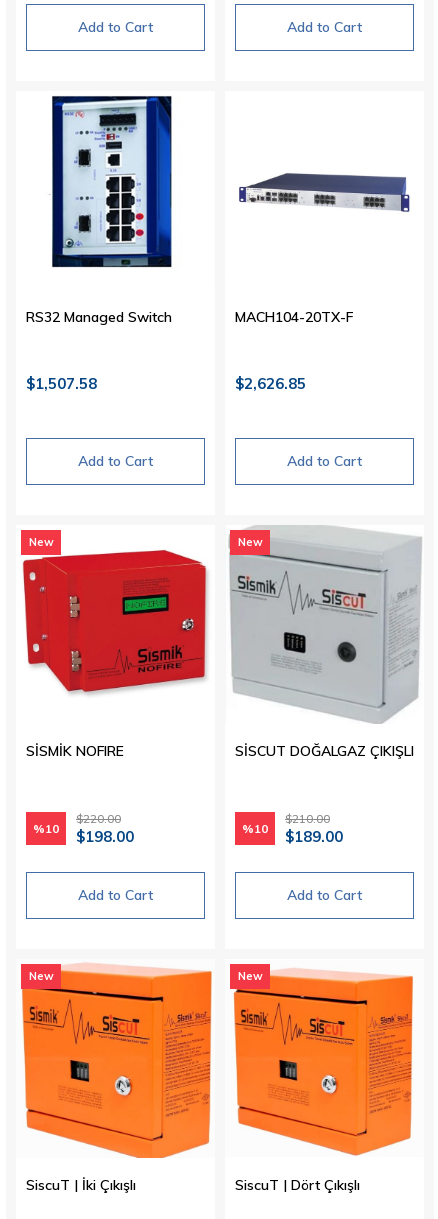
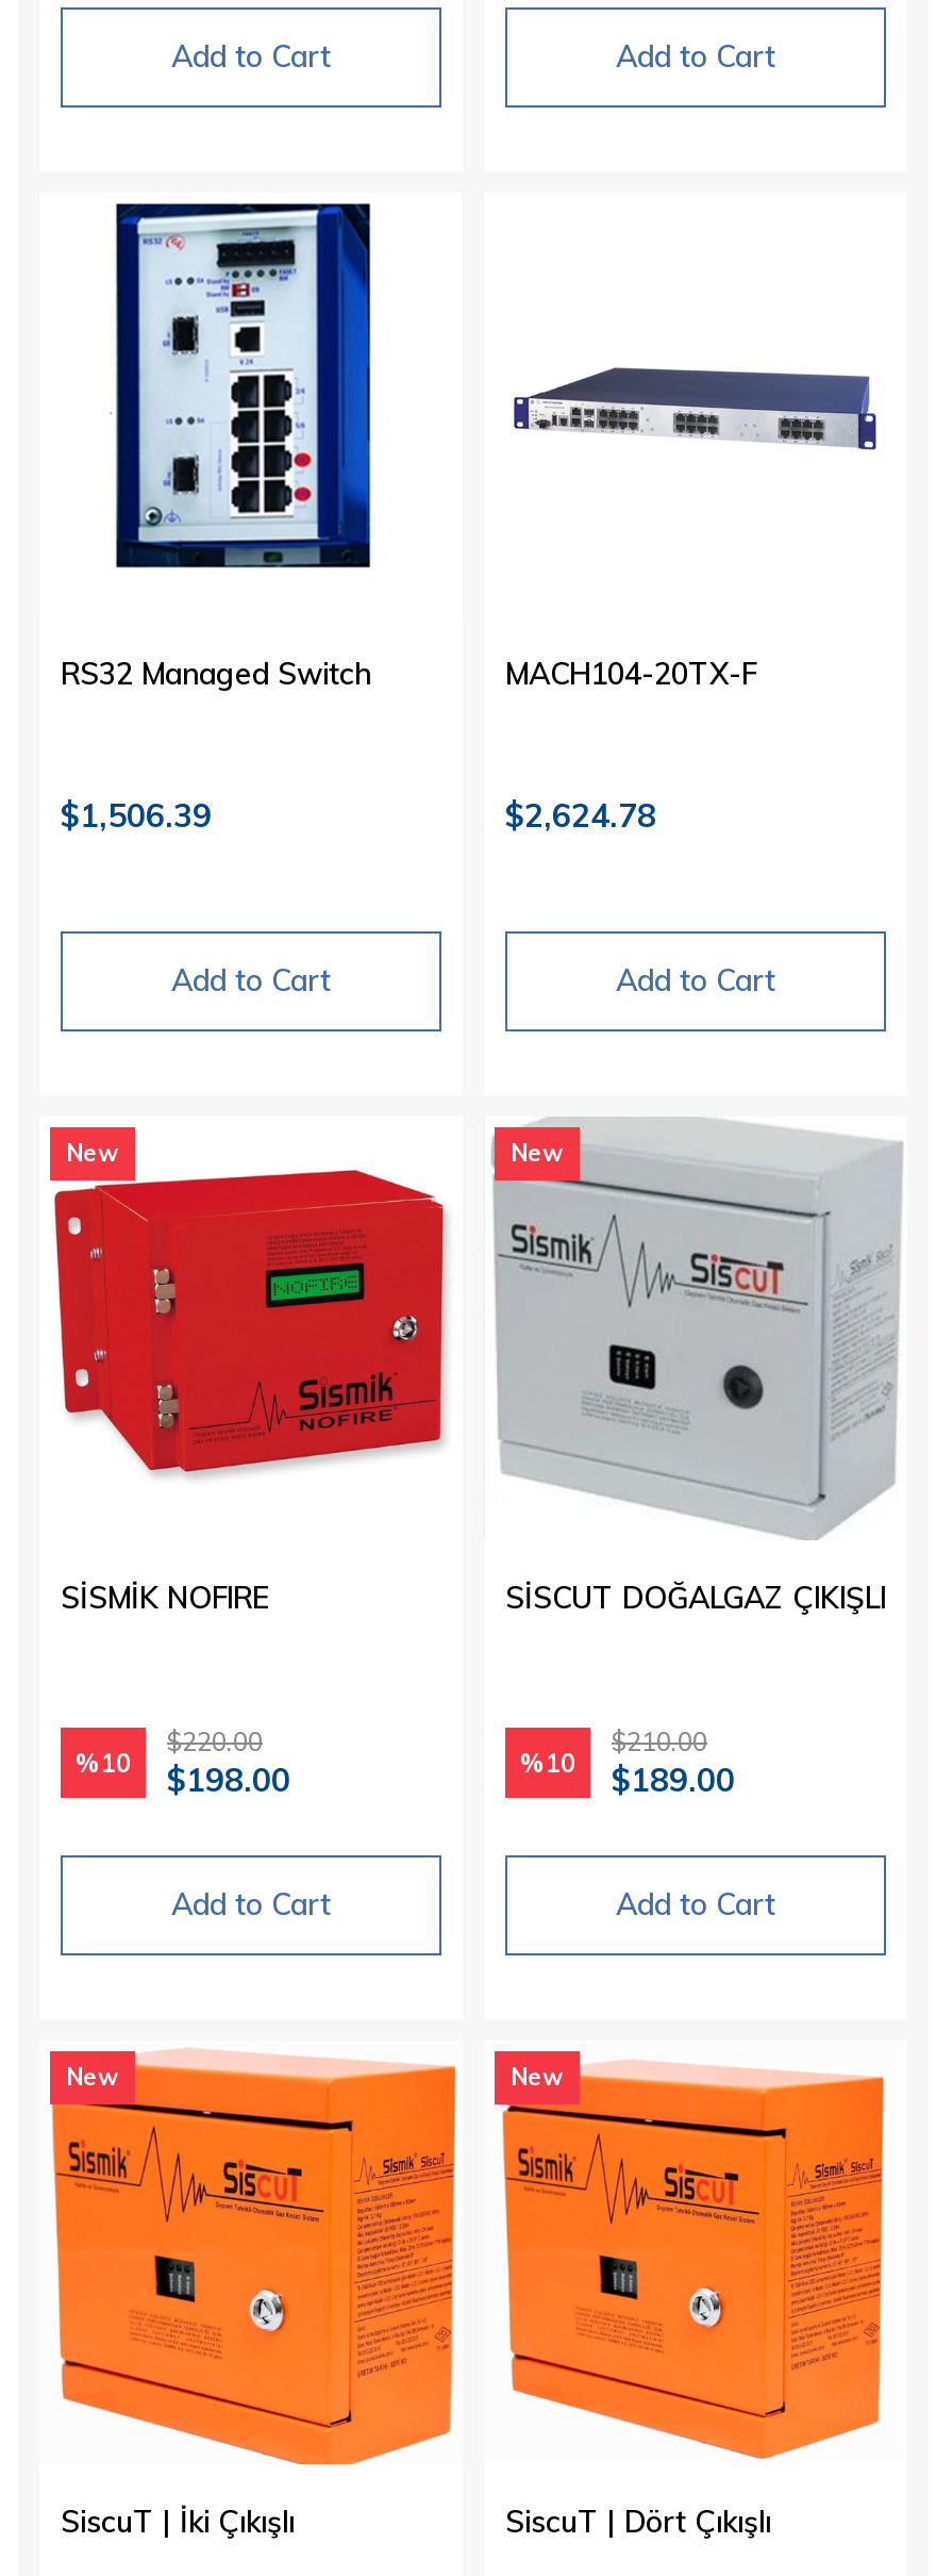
[26,374,97,393] $1,507.58 -> [61,795,212,836] $1,506.39
[235,374,306,393] $2,626.85 -> [505,795,656,836] $2,624.78

